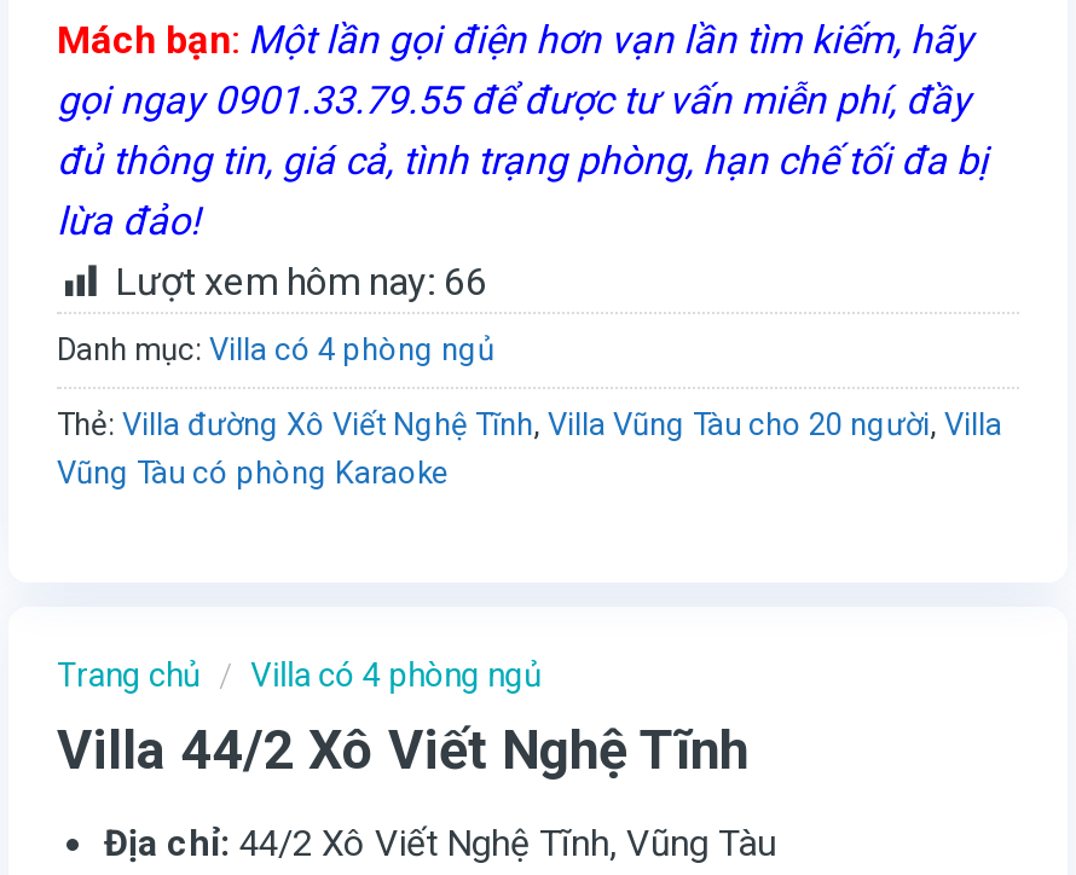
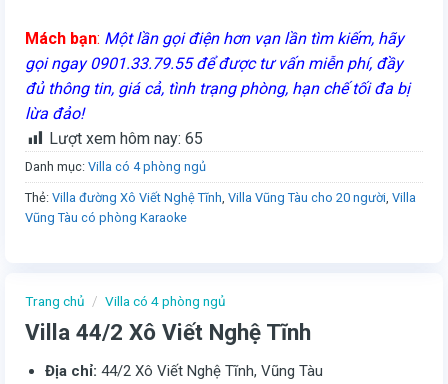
[115,260,487,306] Lượt xem hôm nay: 66 -> [49,129,203,148] Lượt xem hôm nay: 65

